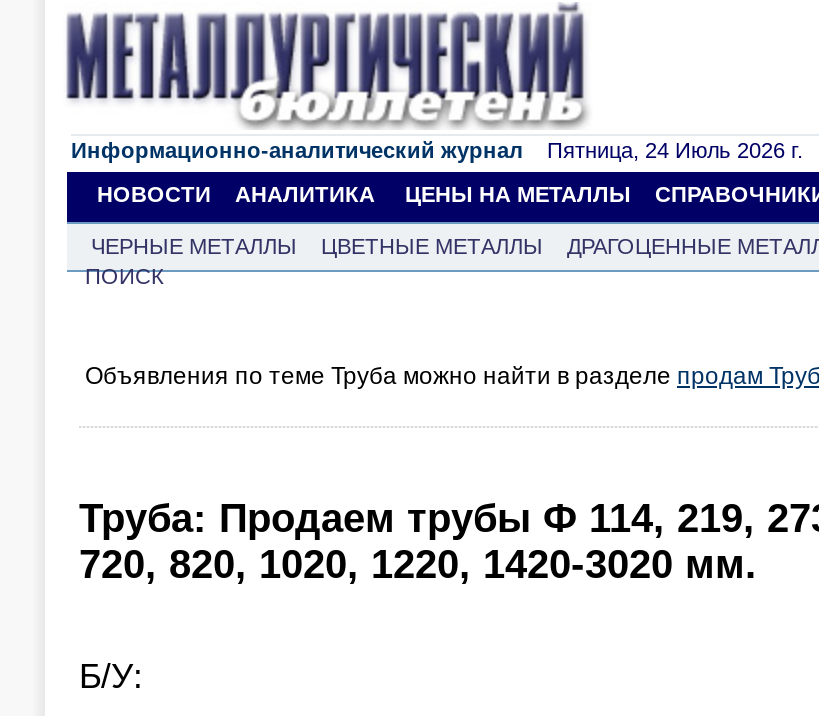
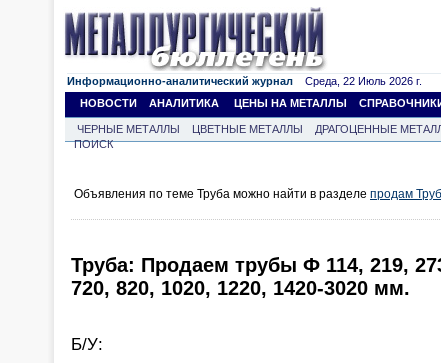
[71,138,803,162] Информационно-аналитический журнал Пятница, 24 Июль 2026 г. -> [67,75,422,87] Информационно-аналитический журнал Среда, 22 Июль 2026 г.

